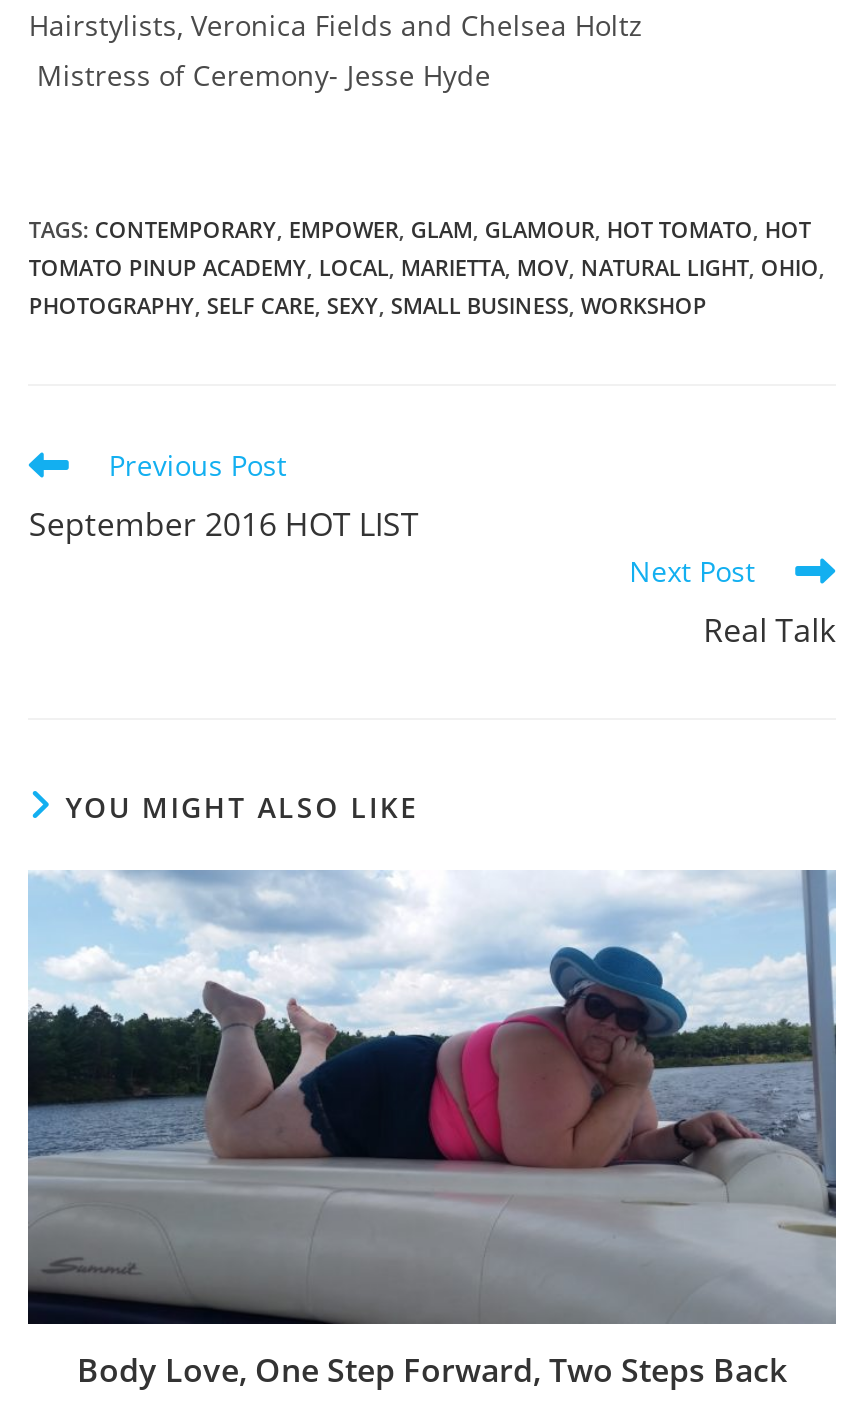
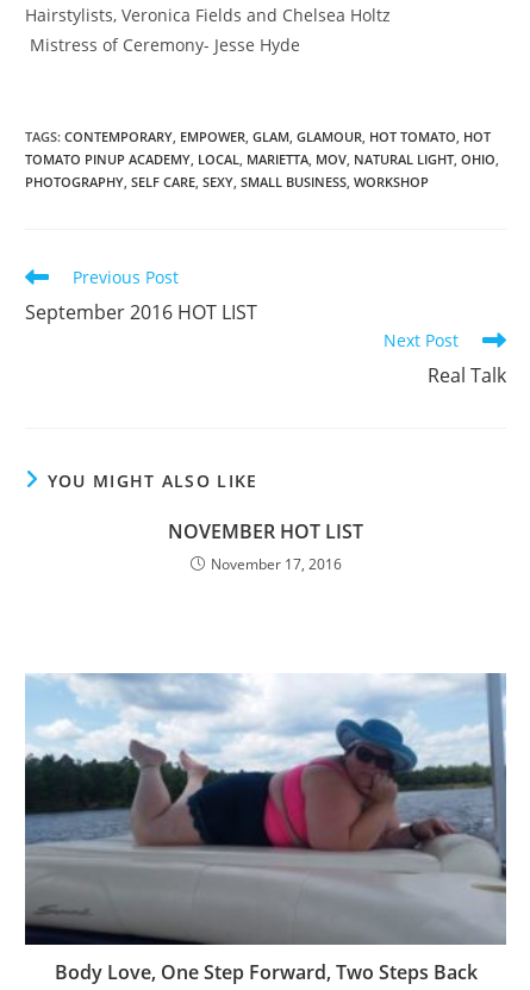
none -> [168,519,363,575] NOVEMBER HOT LIST | November 17, 2016

